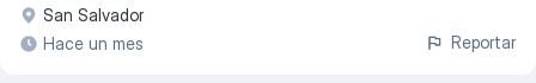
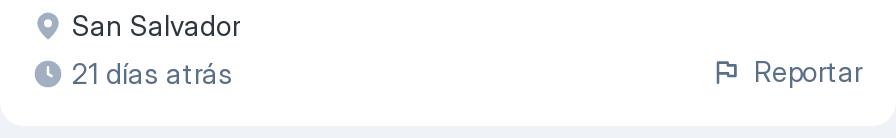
[43,33,144,53] Hace un mes -> [72,56,232,90] 21 días atrás

